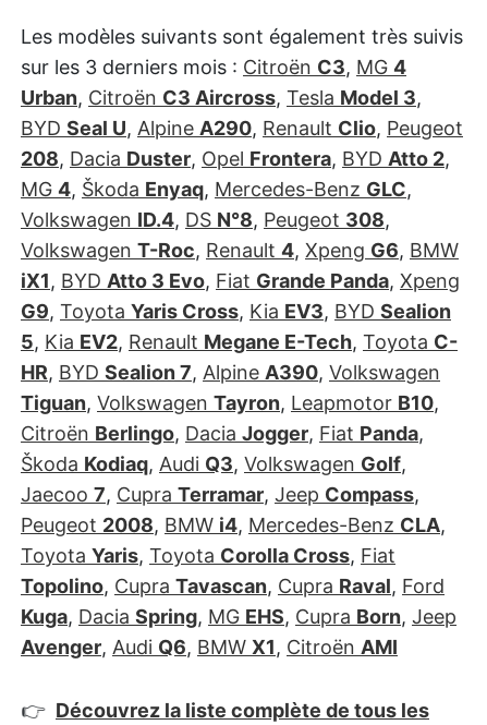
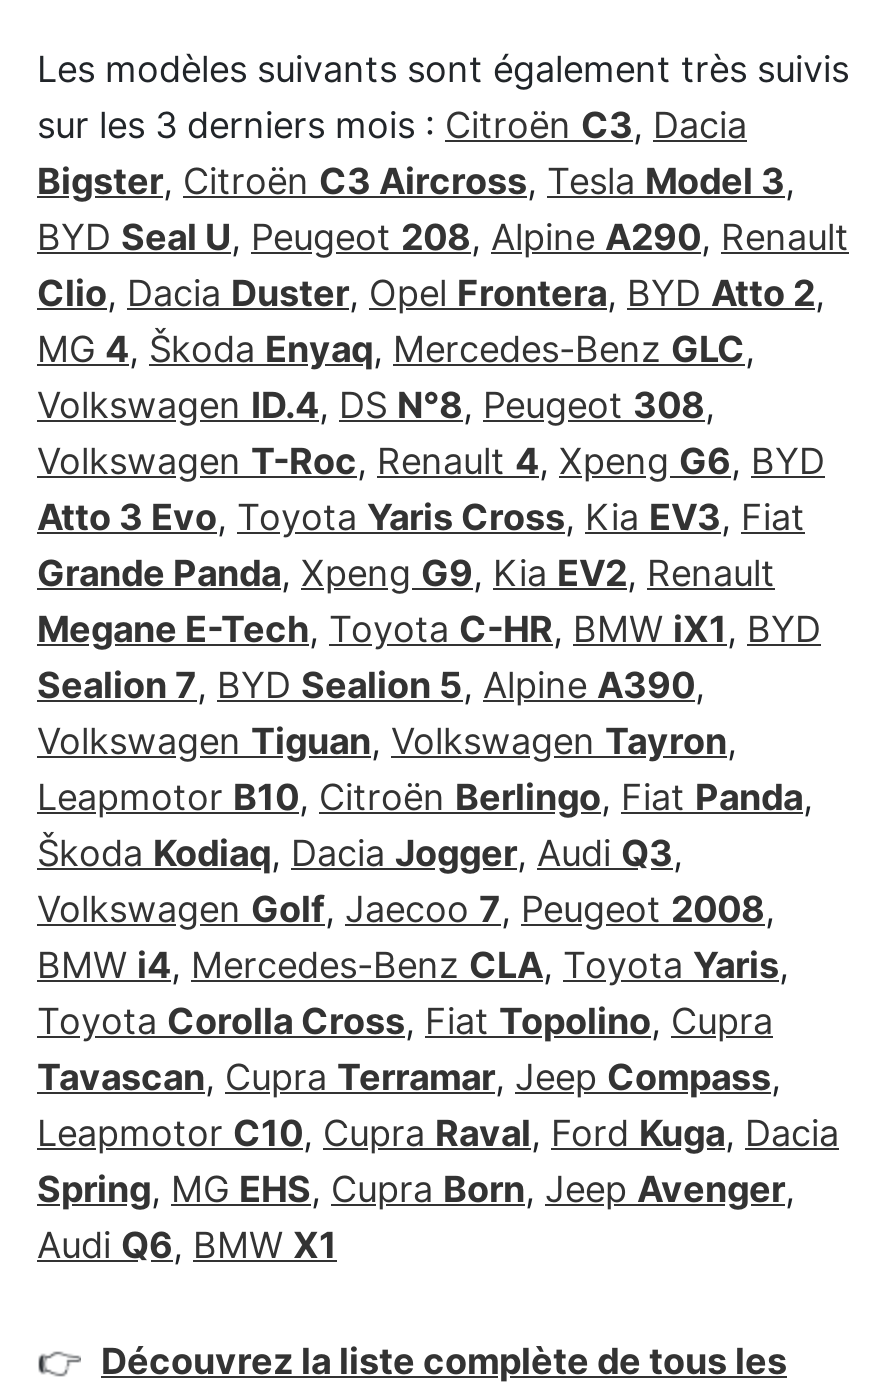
[21,55,463,170] sur les 3 derniers mois : Citroën C3, MG 4 | Urban, Citroën C3 Aircross, Tesla Model 3, | BYD Seal U, Alpine A290, Renault Clio, Peugeot | 208, Dacia Duster, Opel Frontera, BYD Atto 2, -> [37,104,849,314] sur les 3 derniers mois : Citroën C3, Dacia | Bigster, Citroën C3 Aircross, Tesla Model 3, | BYD Seal U, Peugeot 208, Alpine A290, Renault | Clio, Dacia Duster, Opel Frontera, BYD Atto 2,
[21,239,460,658] Volkswagen T-Roc, Renault 4, Xpeng G6, BMW | iX1, BYD Atto 3 Evo, Fiat Grande Panda, Xpeng | G9, Toyota Yaris Cross, Kia EV3, BYD Sealion | 5, Kia EV2, Renault Megane E-Tech, Toyota C- | HR, BYD Sealion 7, Alpine A390, Volkswagen | Tiguan, Volkswagen Tayron, Leapmotor B10, | Citroën Berlingo, Dacia Jogger, Fiat Panda, | Škoda Kodiaq, Audi Q3, Volkswagen Golf, | Jaecoo 7, Cupra Terramar, Jeep Compass, | Peugeot 2008, BMW i4, Mercedes-Benz CLA, | Toyota Yaris, Toyota Corolla Cross, Fiat | Topolino, Cupra Tavascan, Cupra Raval, Ford | Kuga, Dacia Spring, MG EHS, Cupra Born, Jeep | Avenger, Audi Q6, BMW X1, Citroën AMI -> [37,440,839,1266] Volkswagen T-Roc, Renault 4, Xpeng G6, BYD | Atto 3 Evo, Toyota Yaris Cross, Kia EV3, Fiat | Grande Panda, Xpeng G9, Kia EV2, Renault | Megane E-Tech, Toyota C-HR, BMW iX1, BYD | Sealion 7, BYD Sealion 5, Alpine A390, | Volkswagen Tiguan, Volkswagen Tayron, | Leapmotor B10, Citroën Berlingo, Fiat Panda, | Škoda Kodiaq, Dacia Jogger, Audi Q3, | Volkswagen Golf, Jaecoo 7, Peugeot 2008, | BMW i4, Mercedes-Benz CLA, Toyota Yaris, | Toyota Corolla Cross, Fiat Topolino, Cupra | Tavascan, Cupra Terramar, Jeep Compass, | Leapmotor C10, Cupra Raval, Ford Kuga, Dacia | Spring, MG EHS, Cupra Born, Jeep Avenger, | Audi Q6, BMW X1

